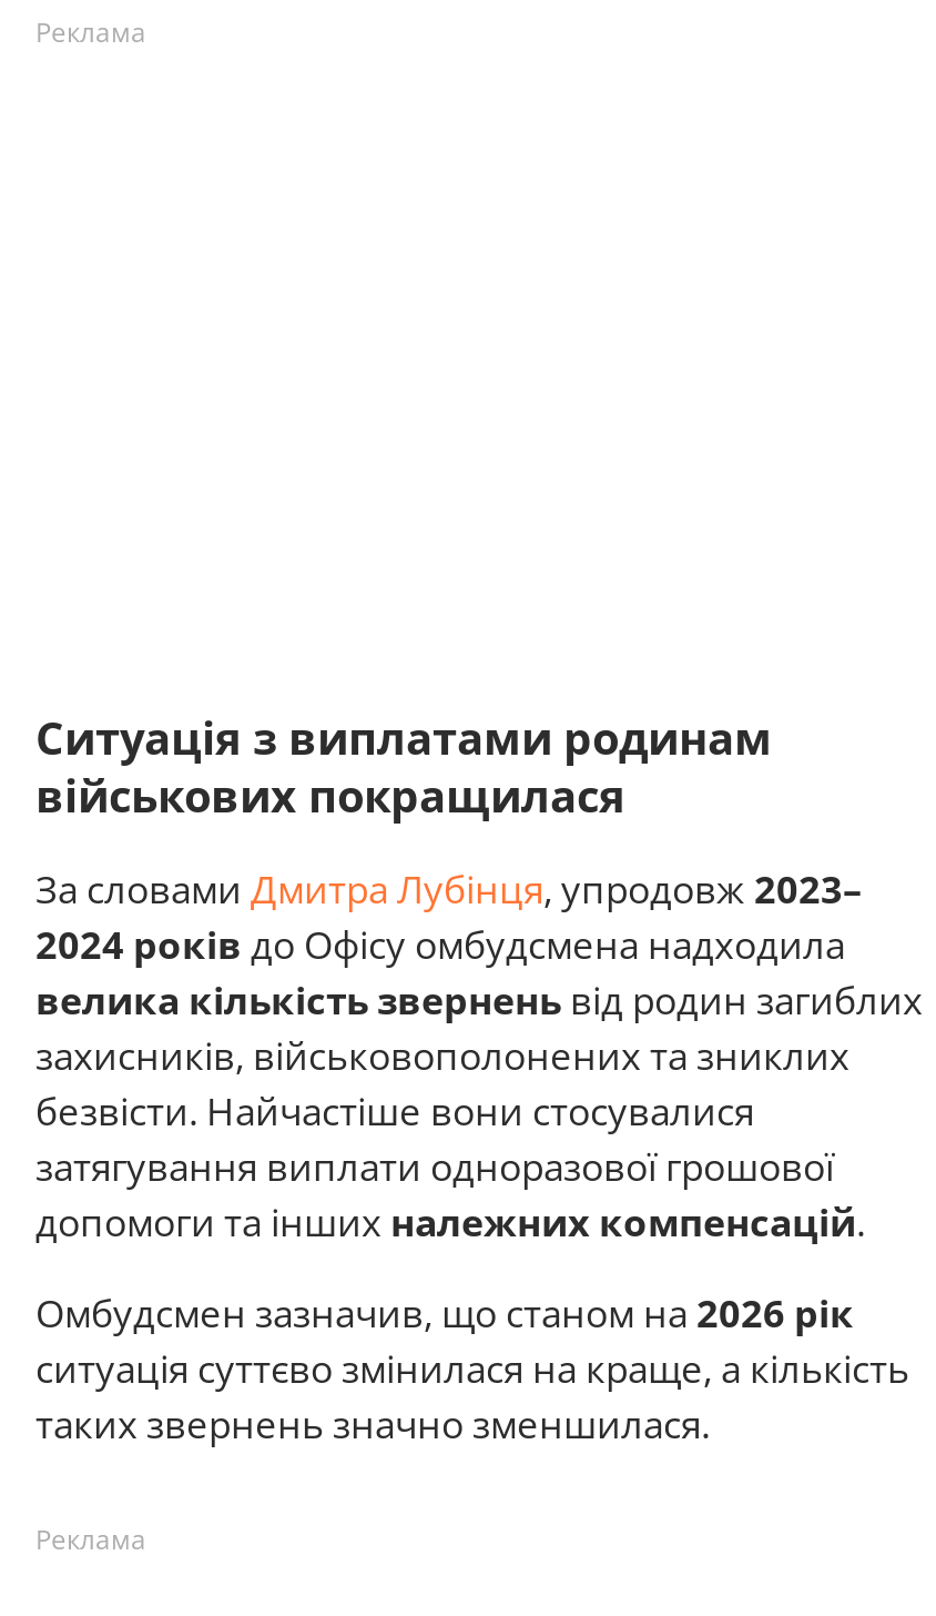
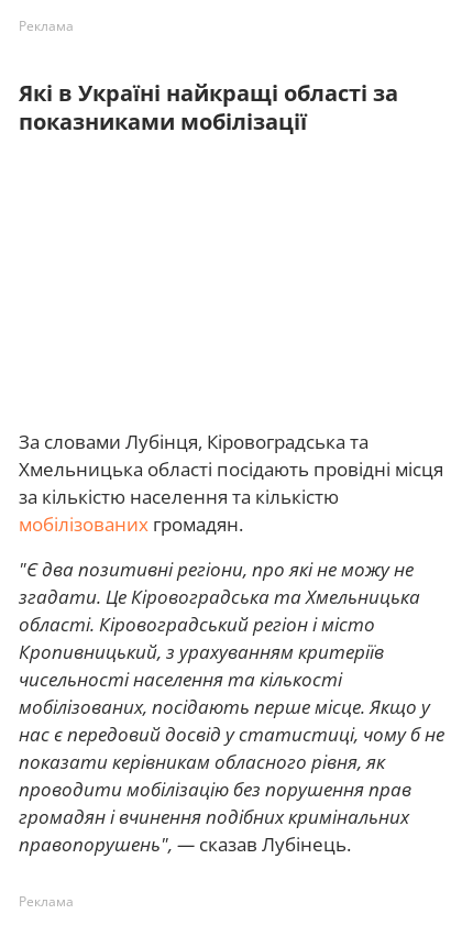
[35,708,772,826] Ситуація з виплатами родинам | військових покращилася -> [19,78,398,136] Які в Україні найкращі області за | показниками мобілізації
[35,864,923,1248] За словами Дмитра Лубінця, упродовж 2023– | 2024 років до Офісу омбудсмена надходила | велика кількість звернень від родин загиблих | захисників, військовополонених та зниклих | безвісти. Найчастіше вони стосувалися | затягування виплати одноразової грошової | допомоги та інших належних компенсацій. -> [19,429,443,537] За словами Лубінця, Кіровоградська та | Хмельницька області посідають провідні місця | за кількістю населення та кількістю | мобілізованих громадян.
[35,1288,909,1450] Омбудсмен зазначив, що станом на 2026 рік | ситуація суттєво змінилася на краще, а кількість | таких звернень значно зменшилася. -> [19,557,444,857] "Є два позитивні регіони, про які не можу не | згадати. Це Кіровоградська та Хмельницька | області. Кіровоградський регіон і місто | Кропивницький, з урахуванням критеріїв | чисельності населення та кількості | мобілізованих, посідають перше місце. Якщо у | нас є передовий досвід у статистиці, чому б не | показати керівникам обласного рівня, як | проводити мобілізацію без порушення прав | громадян і вчинення подібних кримінальних | правопорушень", — сказав Лубінець.

